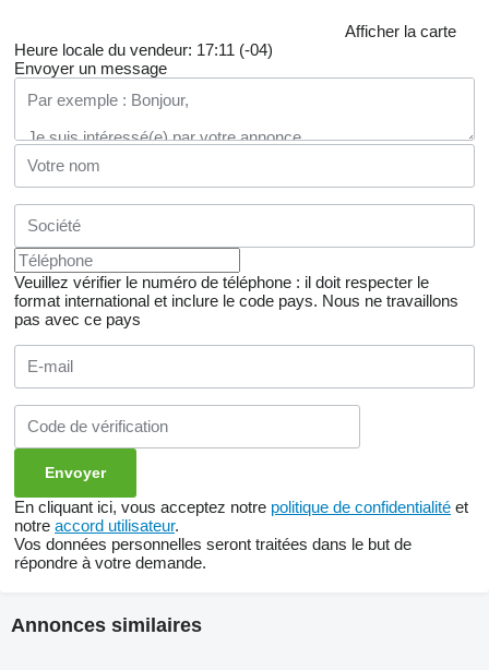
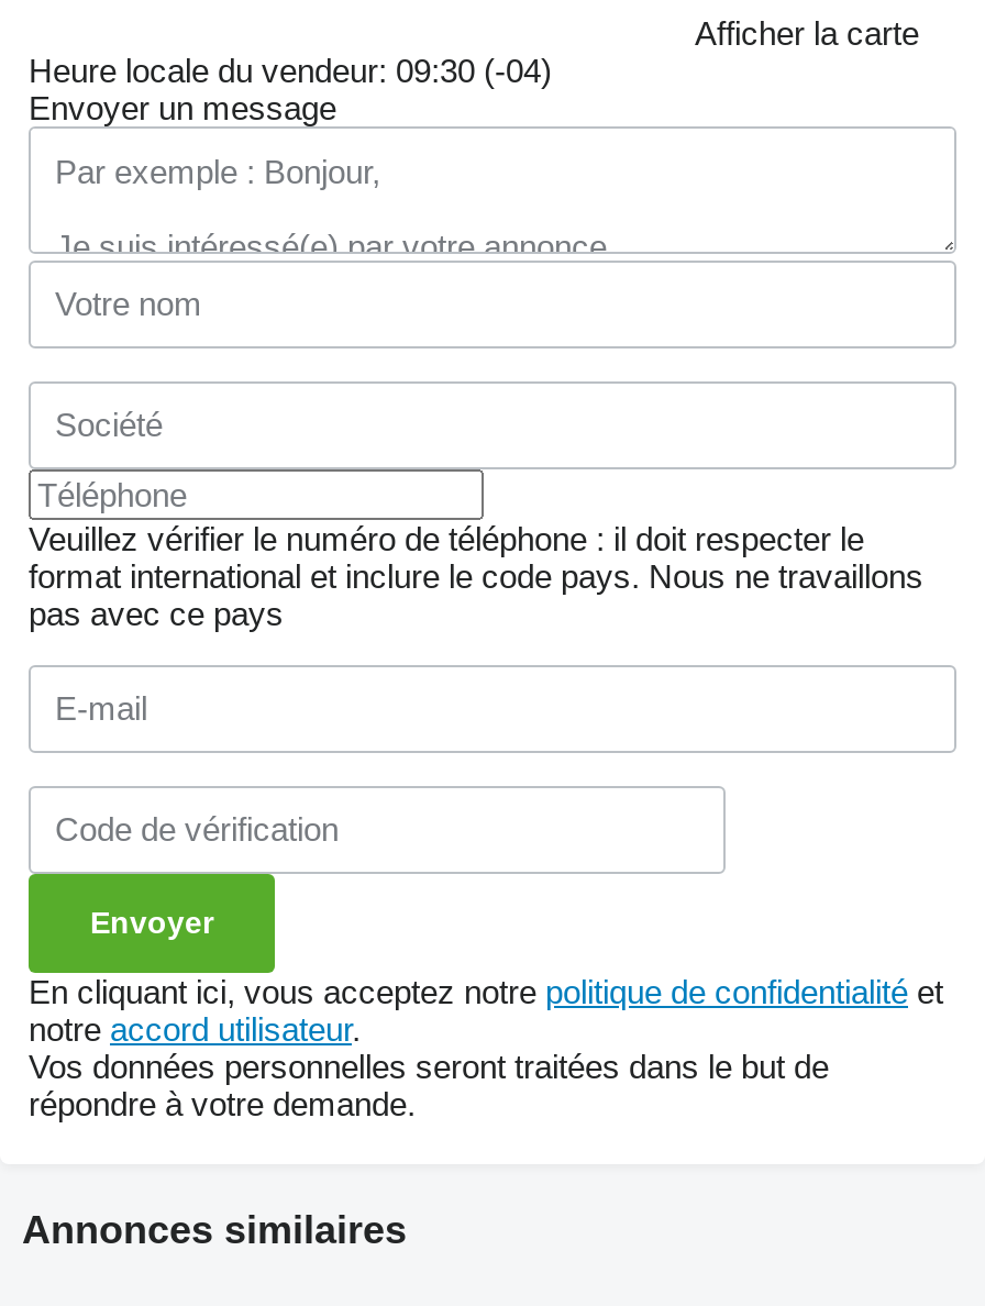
[14,40,273,58] Heure locale du vendeur: 17:11 (-04) -> [29,51,552,88] Heure locale du vendeur: 09:30 (-04)

